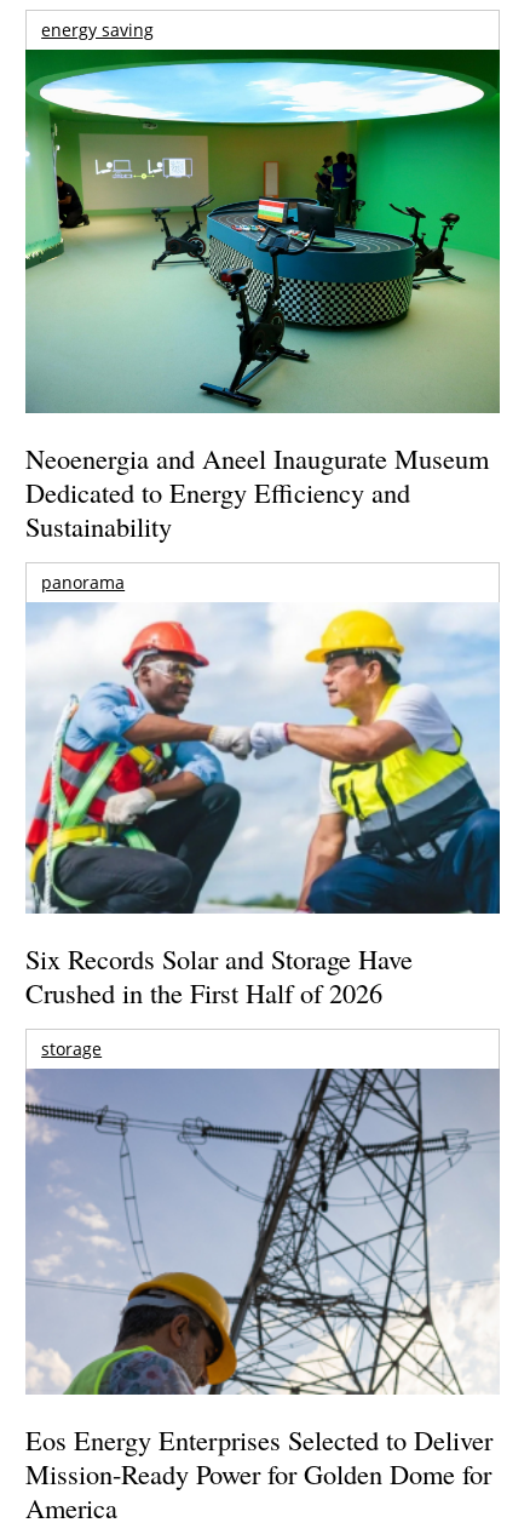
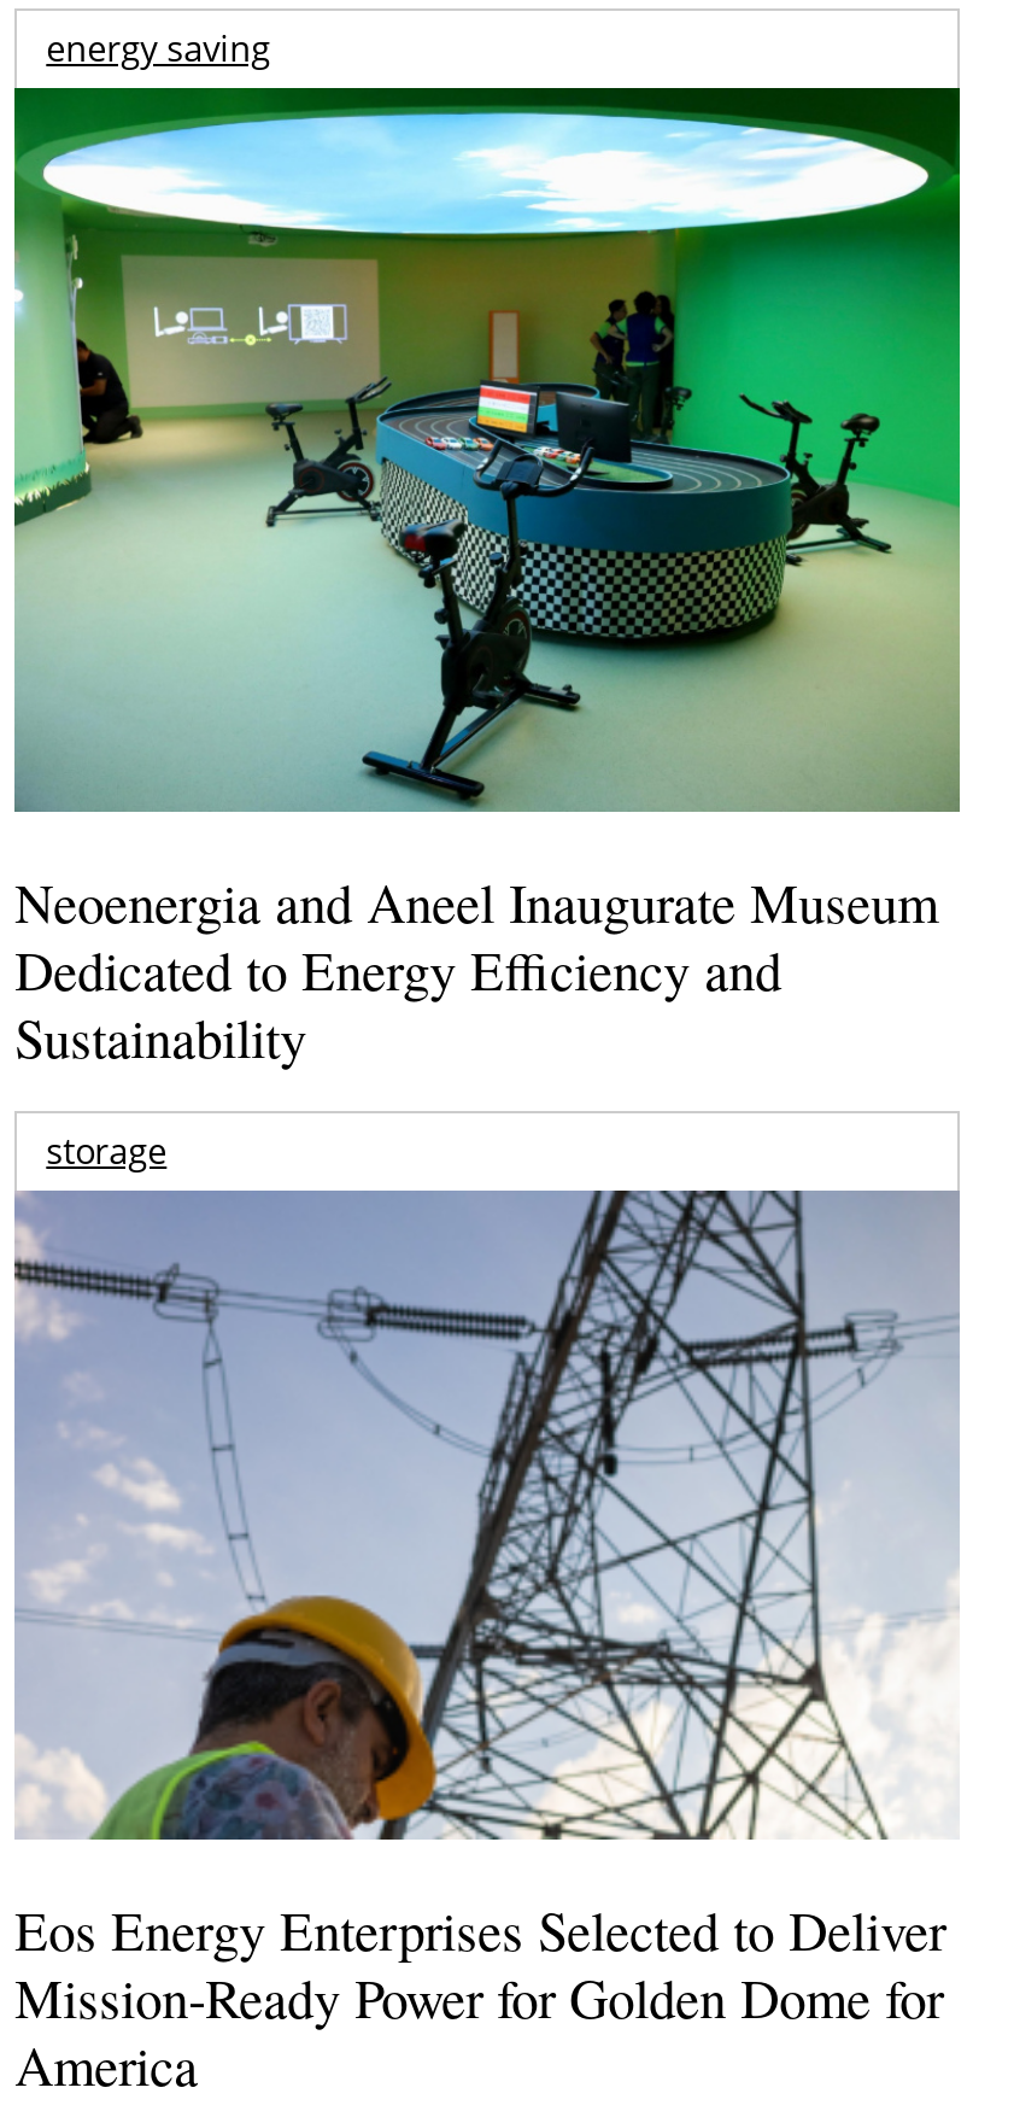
[41,571,125,594] panorama -> none
[25,602,501,1011] [image] | Six Records Solar and Storage Have | Crushed in the First Half of 2026 -> none

